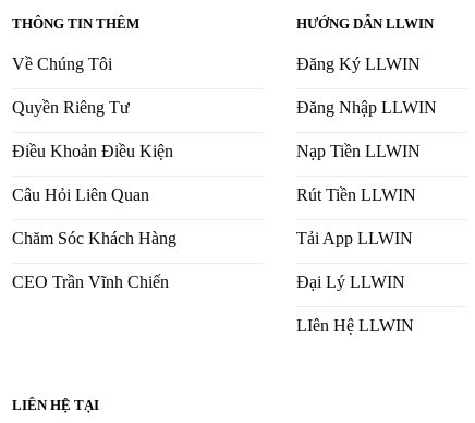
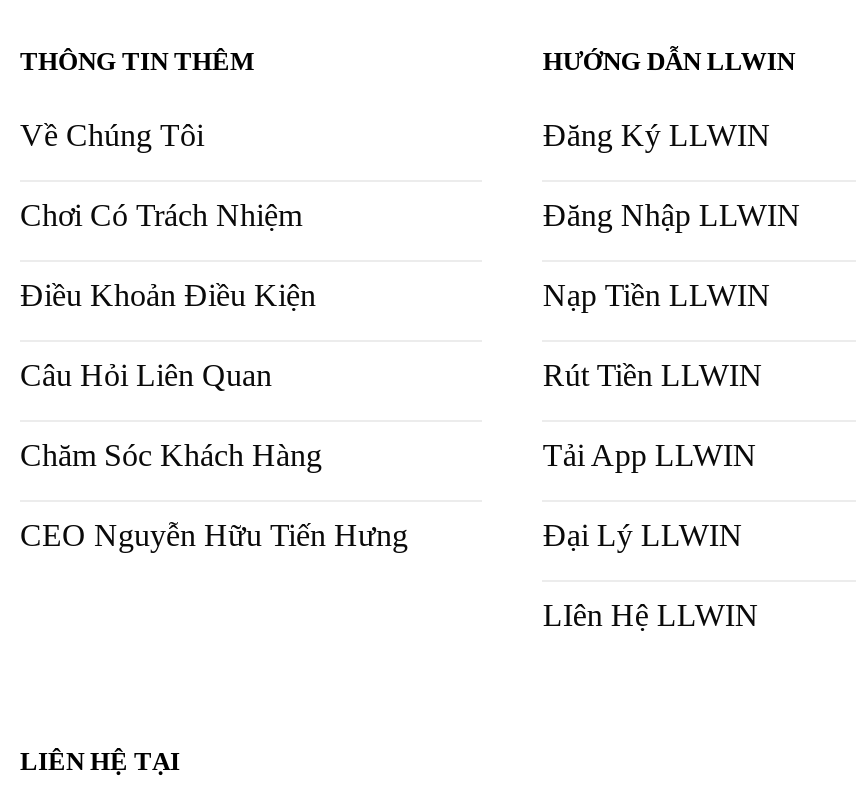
[12,98,130,117] Quyền Riêng Tư -> [20,199,302,233] Chơi Có Trách Nhiệm
[12,273,169,291] CEO Trần Vĩnh Chiến -> [20,519,408,553] CEO Nguyễn Hữu Tiến Hưng

